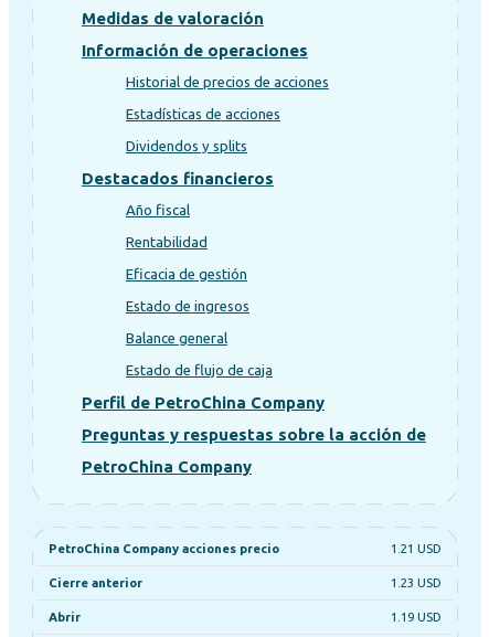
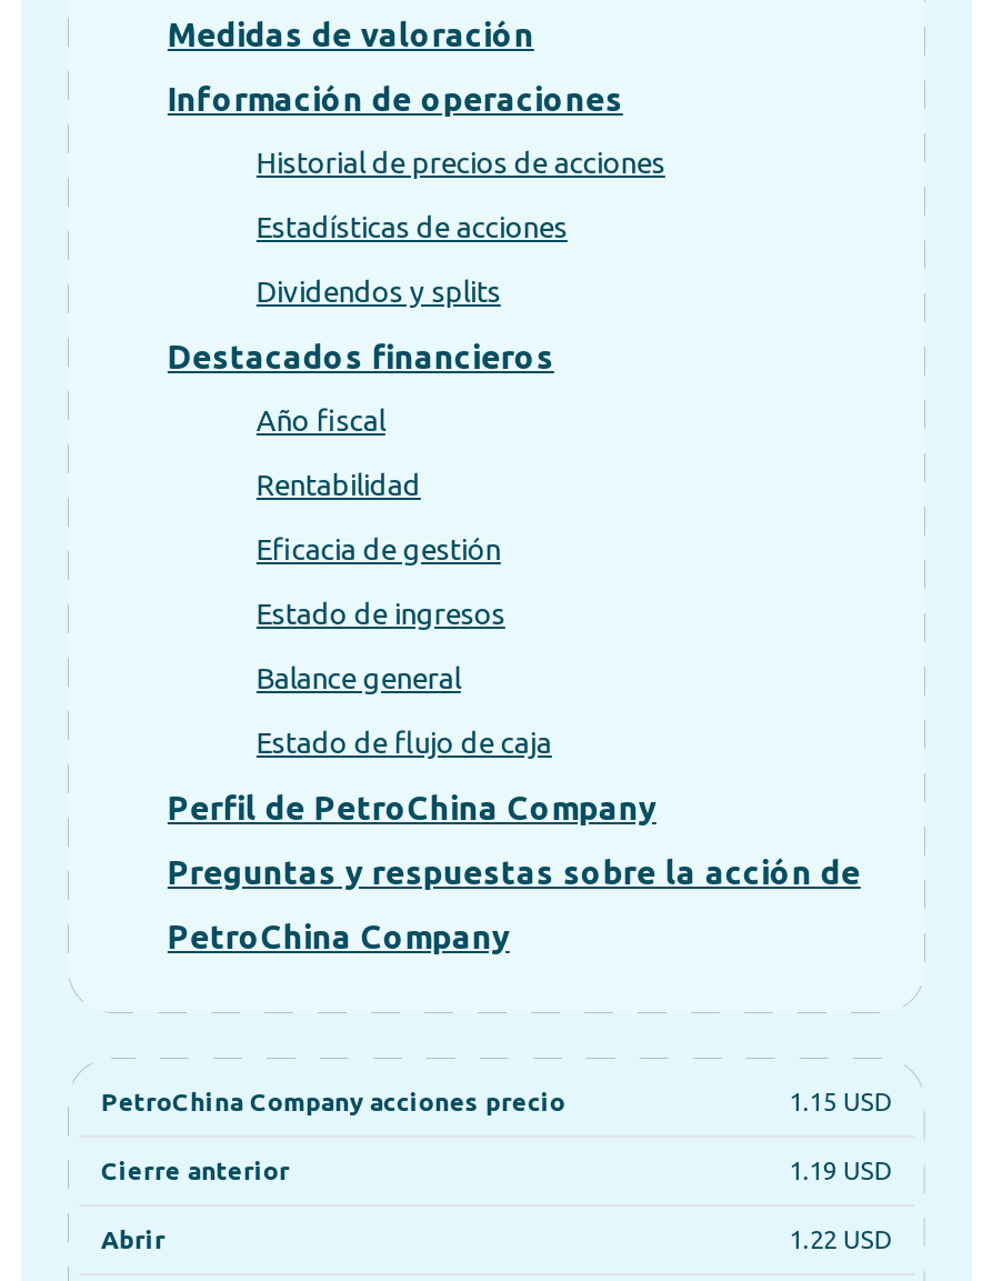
[391,541,441,555] 1.21 USD -> [790,1087,892,1116] 1.15 USD
[391,575,441,589] 1.23 USD -> [790,1156,892,1185] 1.19 USD
[391,609,441,623] 1.19 USD -> [790,1225,892,1253] 1.22 USD

